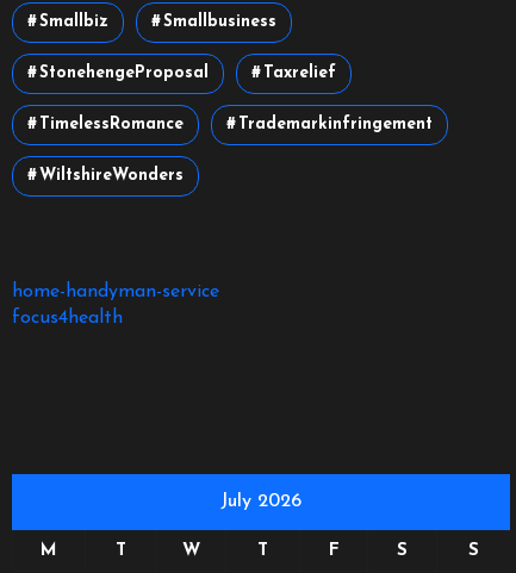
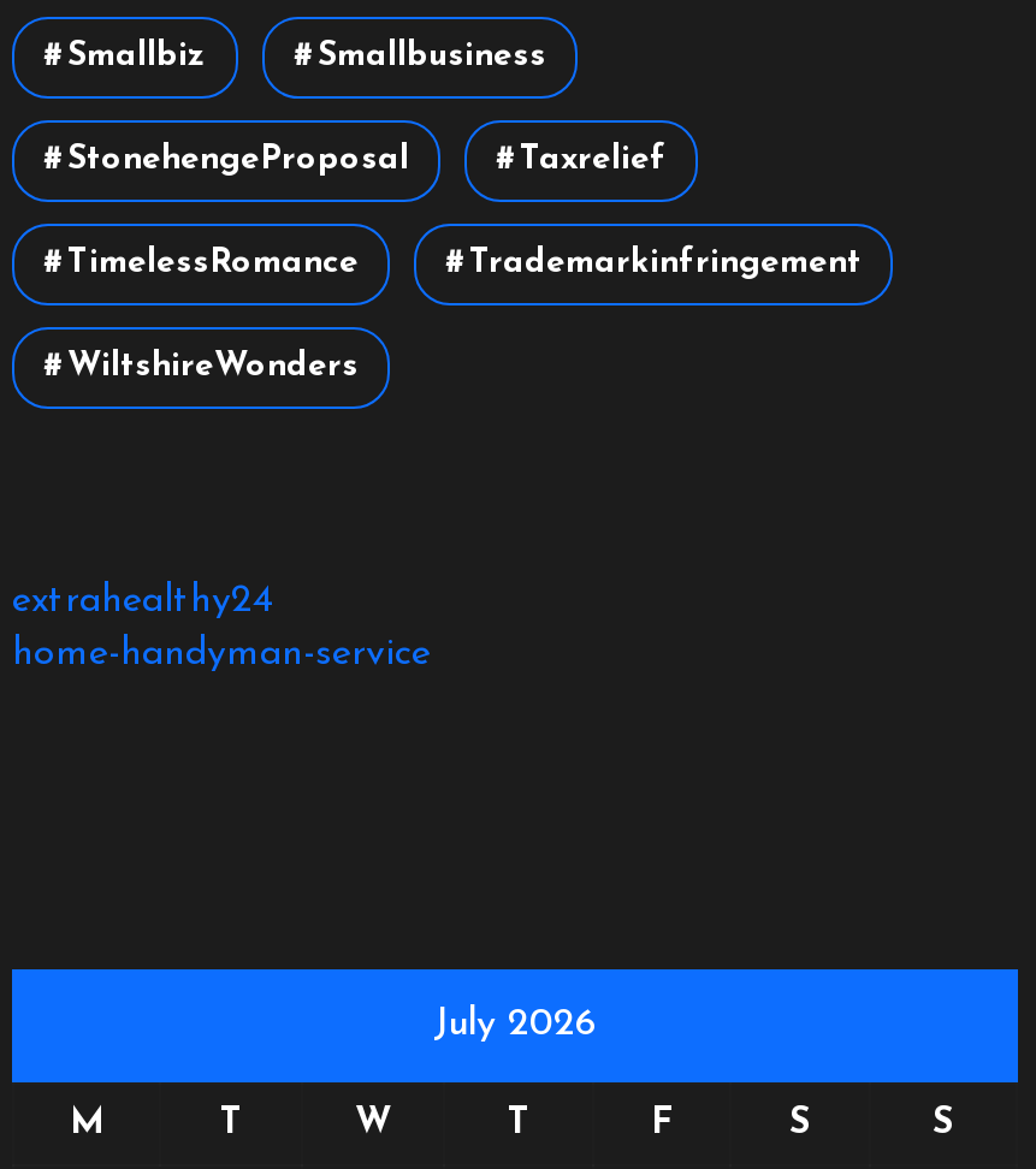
none -> [12,583,272,621] extrahealthy24
moved [12,283,219,302] -> [12,636,431,674]: home-handyman-service
[12,309,123,328] focus4health -> none

